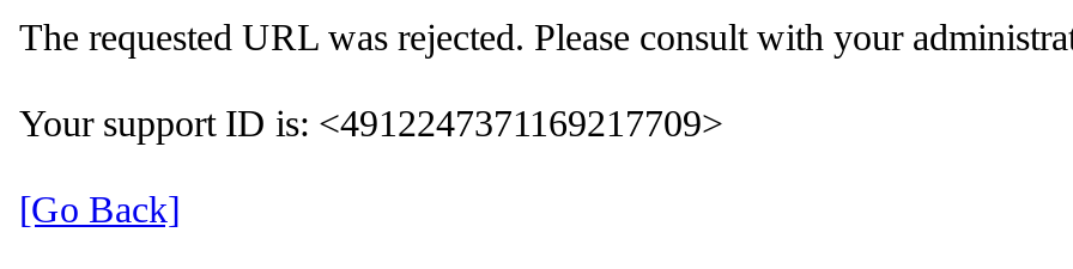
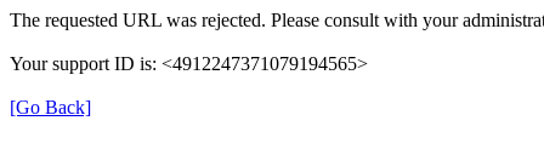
[19,103,723,143] Your support ID is: <4912247371169217709> -> [10,53,368,74] Your support ID is: <4912247371079194565>

